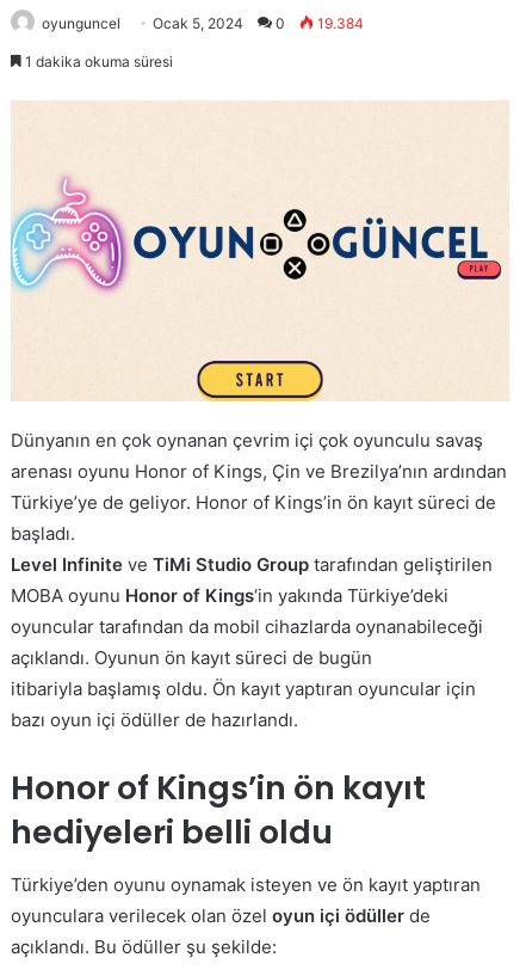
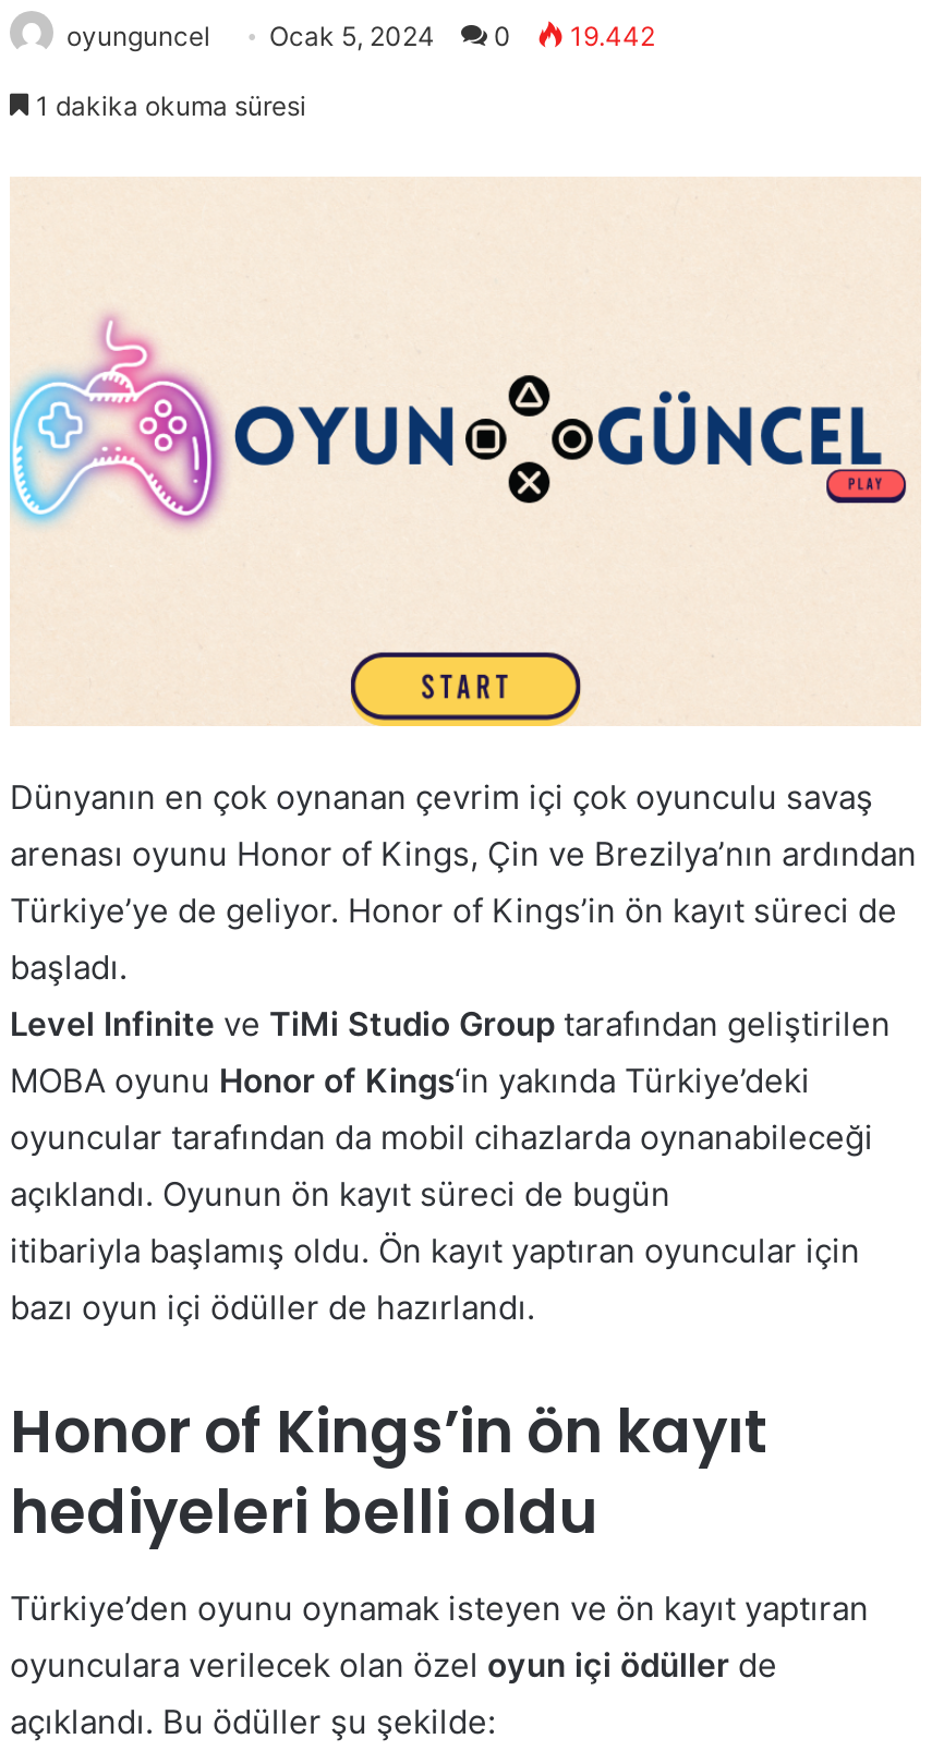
[42,14,364,32] oyunguncel Ocak 5, 2024 0 19.384 -> [66,19,655,52] oyunguncel Ocak 5, 2024 0 19.442

